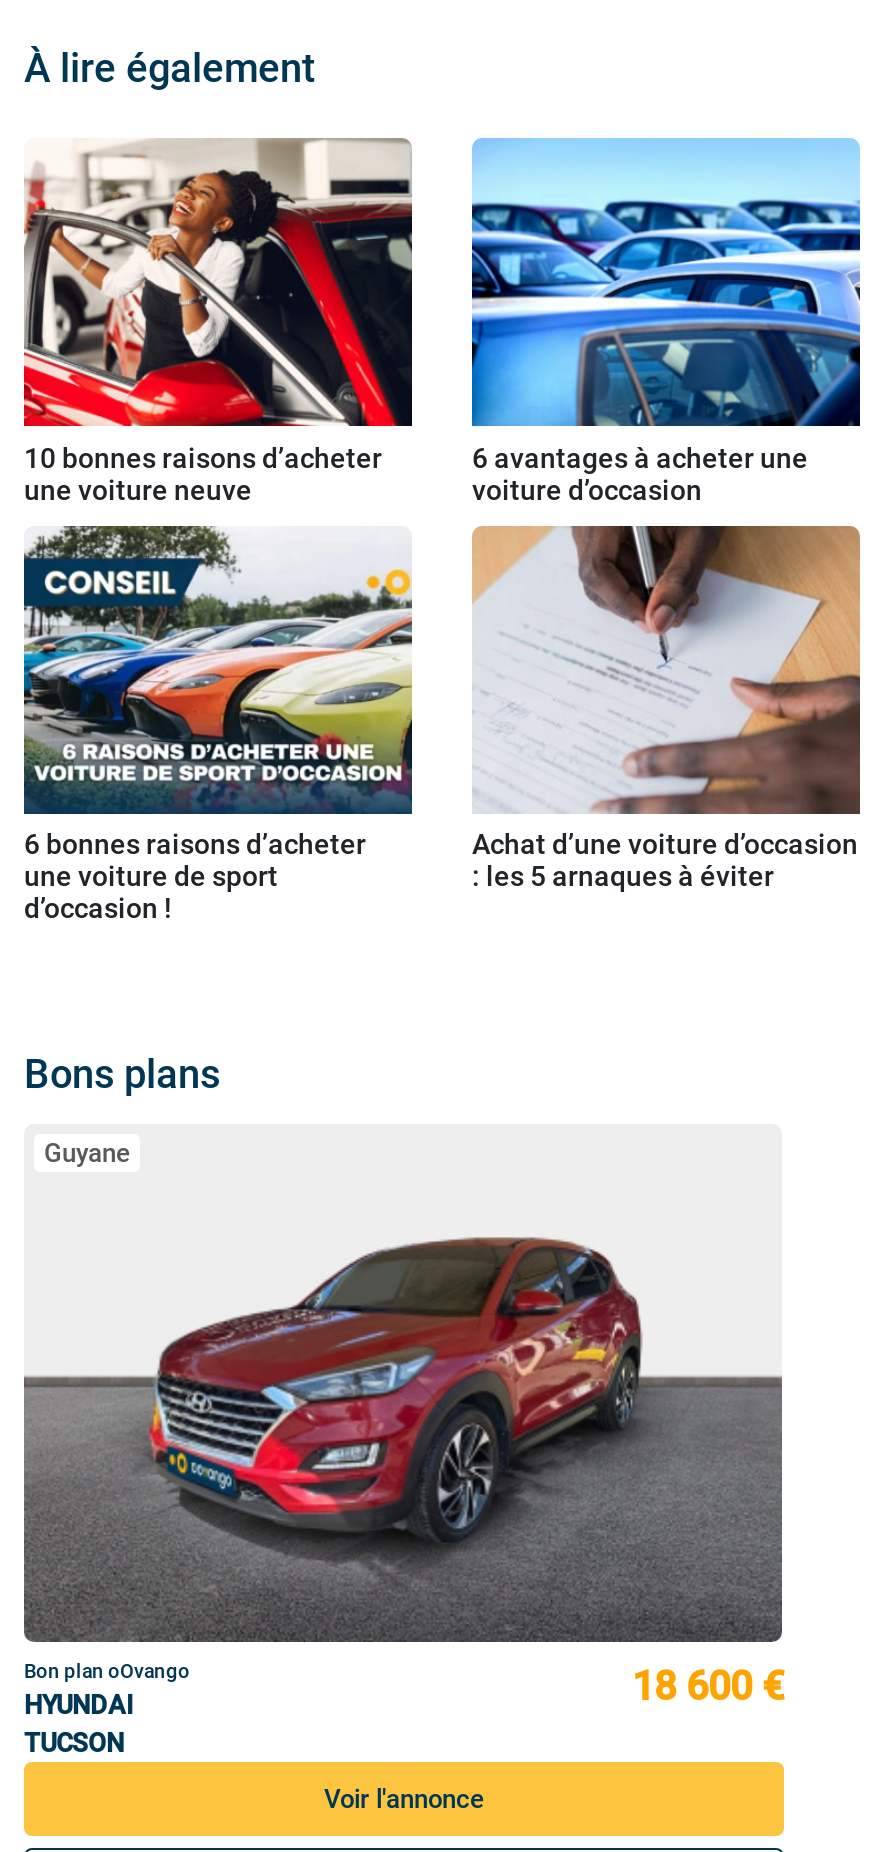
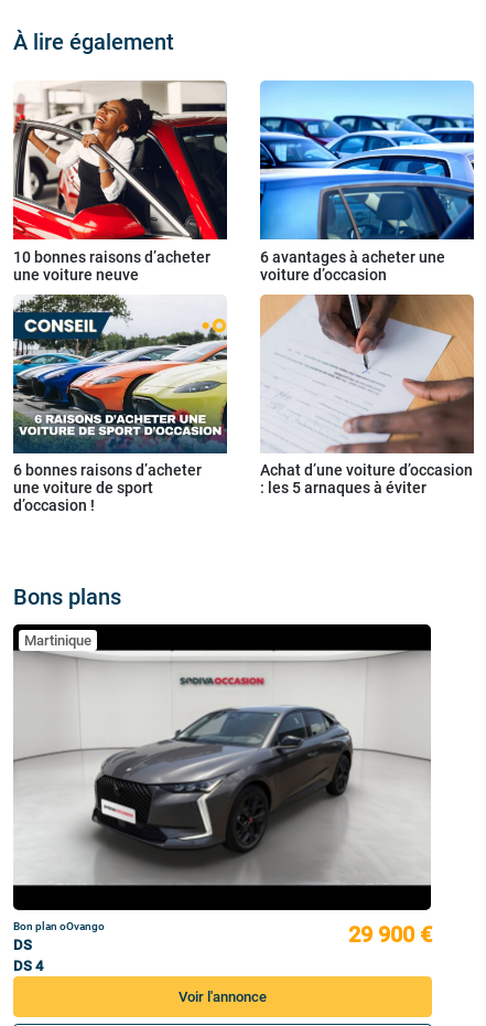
[22,1124,784,1644] [image] | Guyane -> [12,623,432,911] [image] | Martinique
[632,1662,784,1710] 18 600 € -> [348,921,432,948] 29 900 €
[24,1690,134,1758] HYUNDAI | TUCSON -> [13,937,43,974] DS | DS 4

